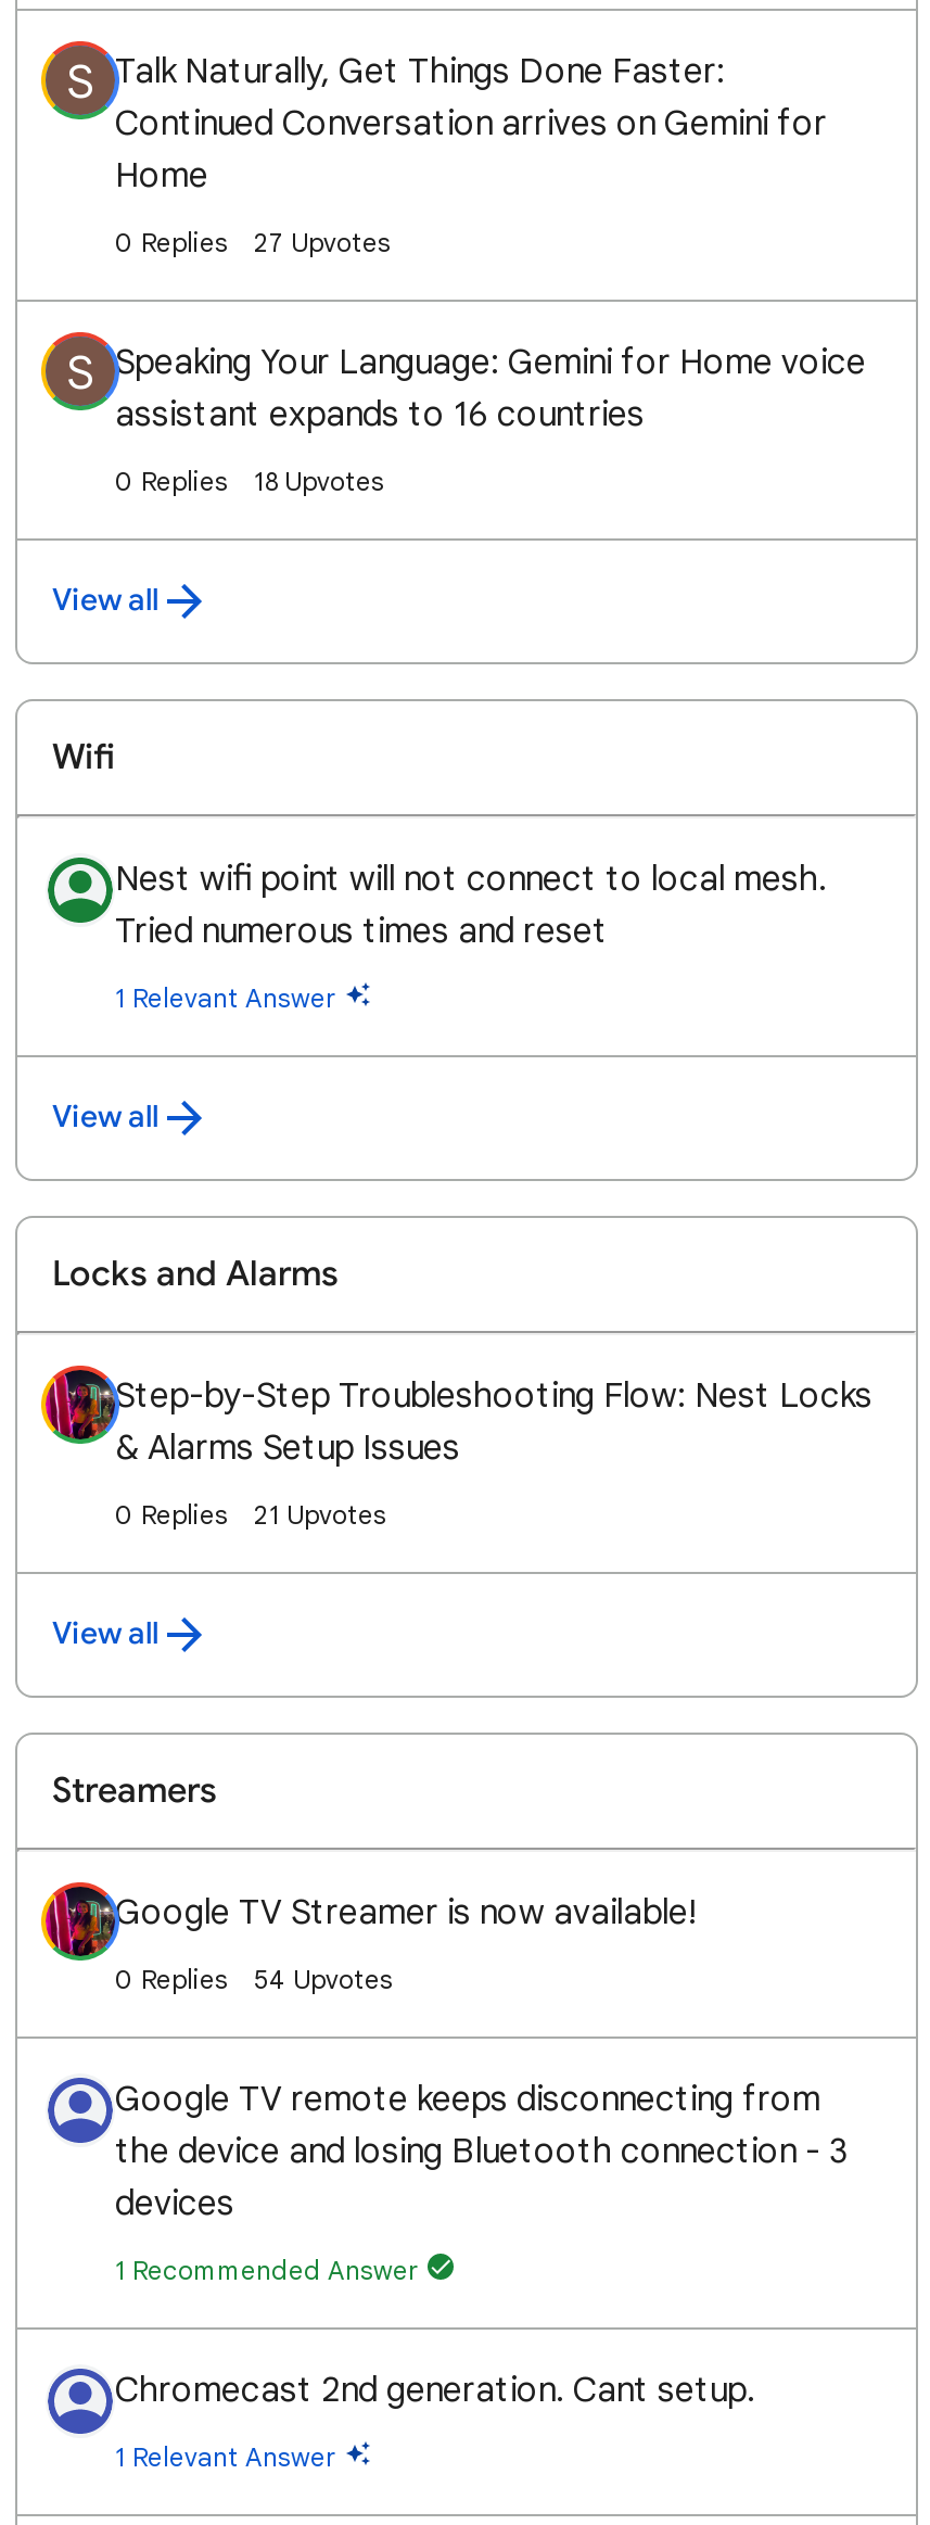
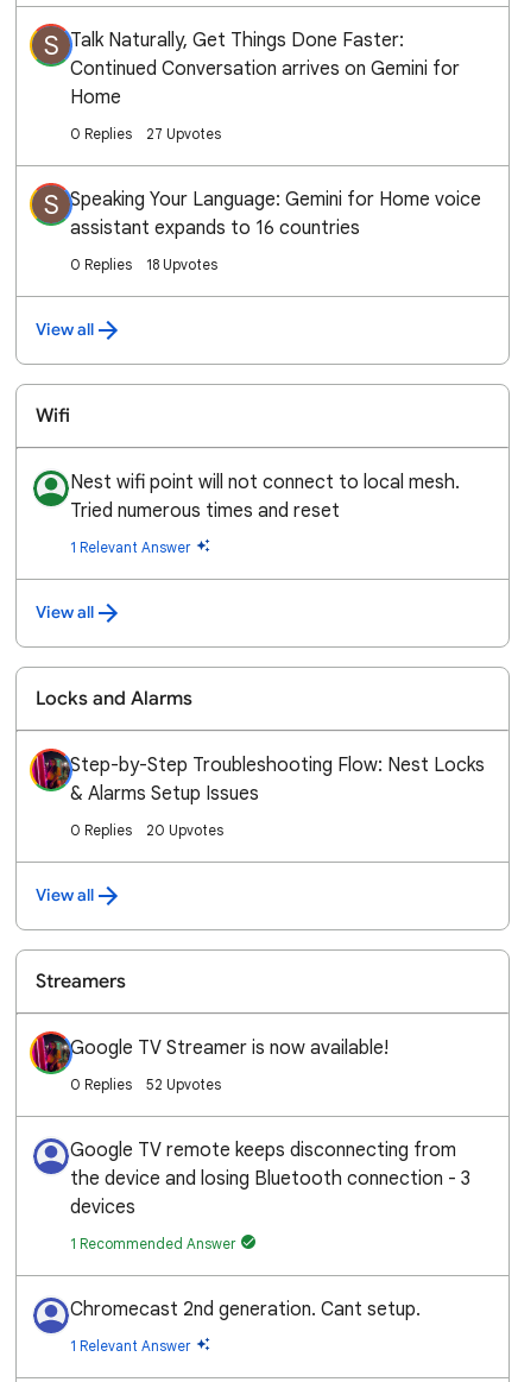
[254,1498,386,1531] 21 Upvotes -> [146,821,223,839] 20 Upvotes
[254,1963,393,1995] 54 Upvotes -> [146,1075,221,1093] 52 Upvotes

